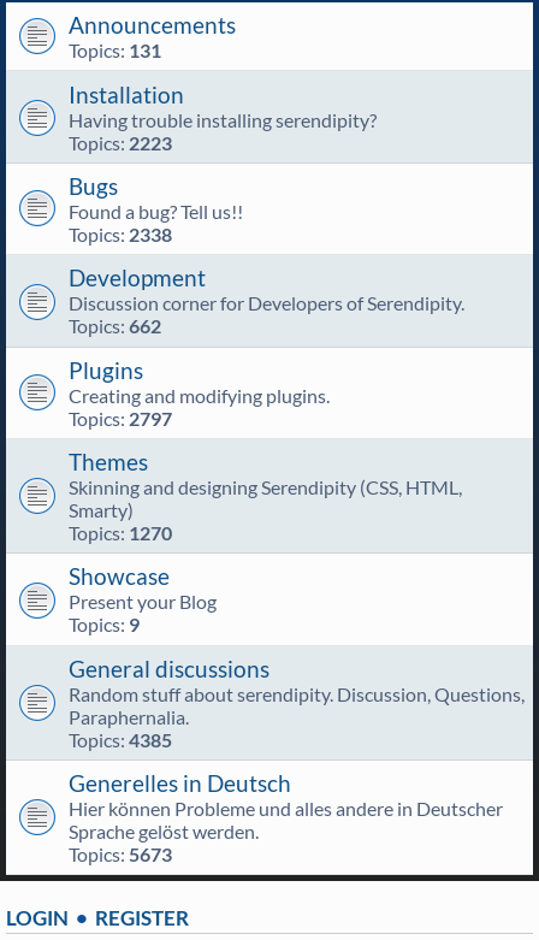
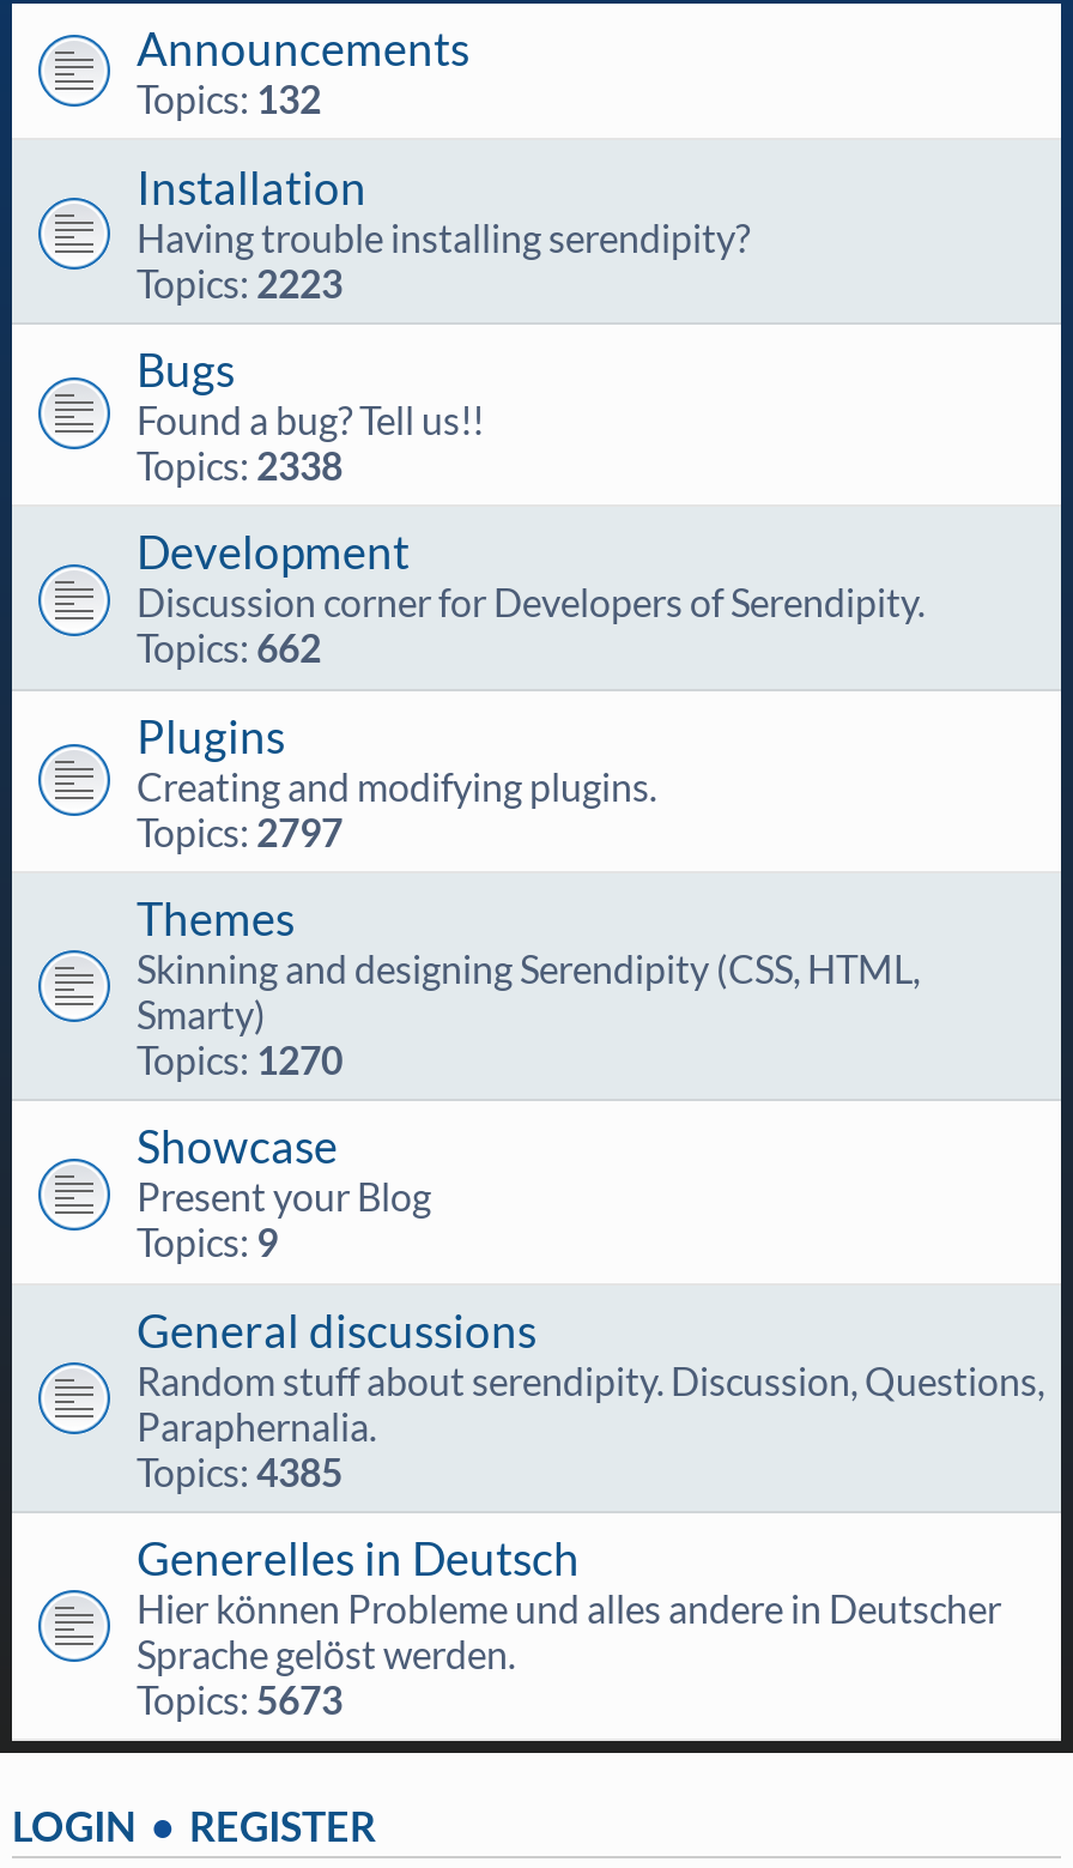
[69,39,161,62] Topics: 131 -> [137,76,321,121] Topics: 132

